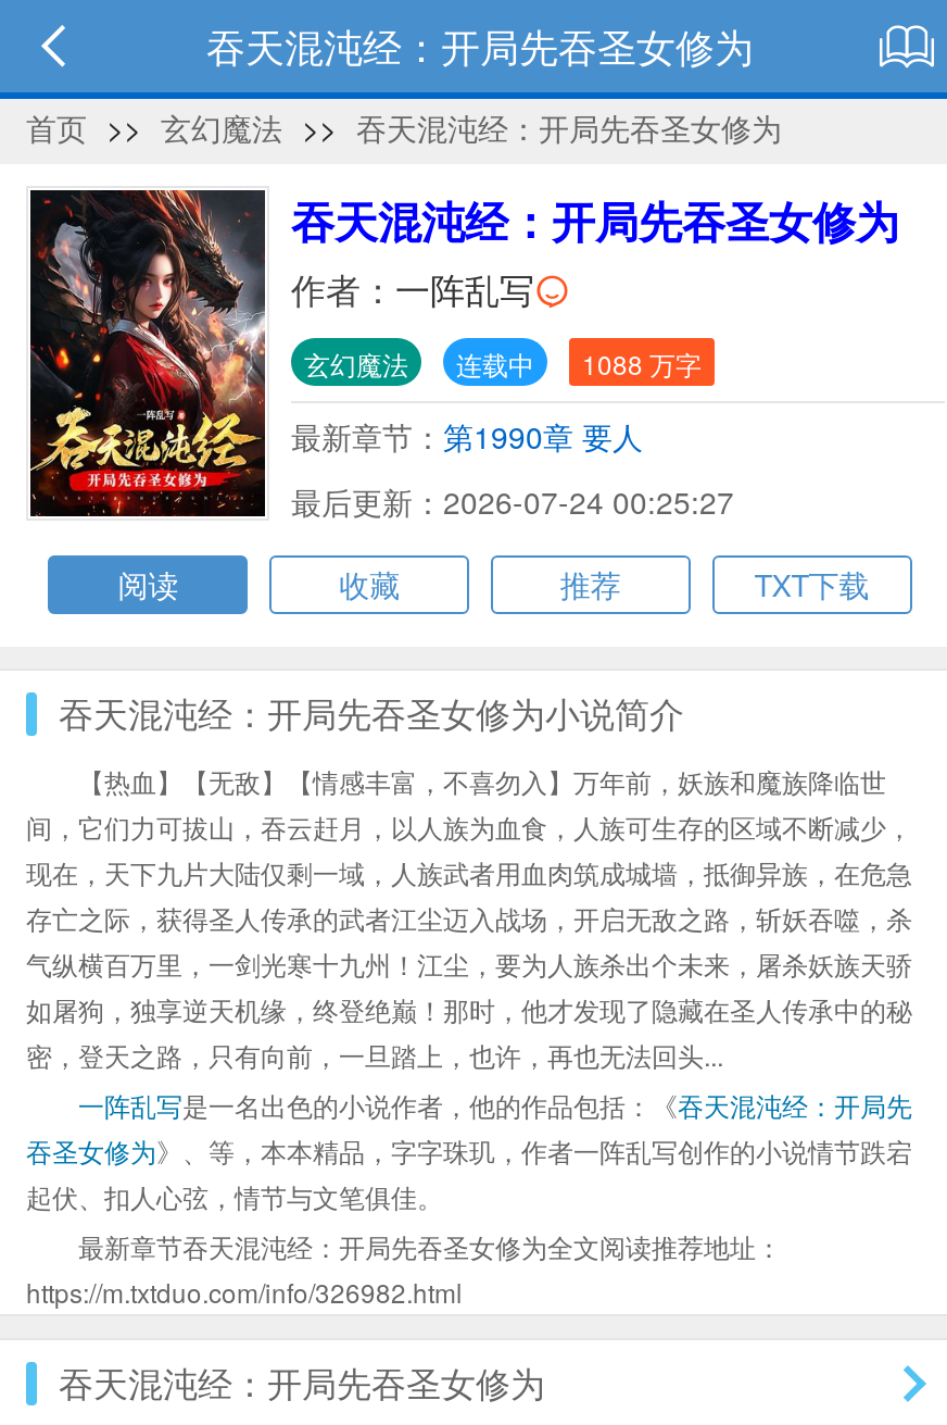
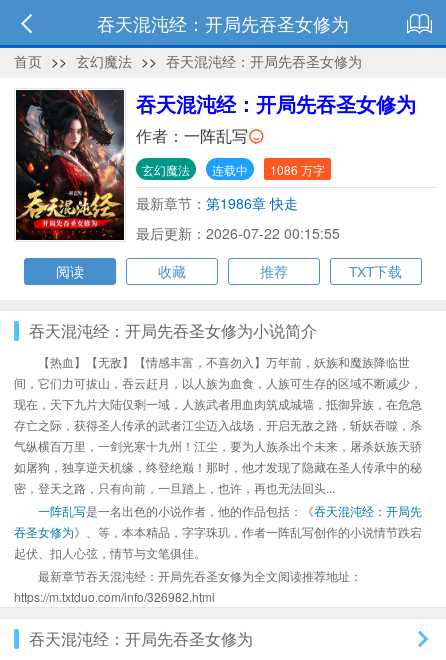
[304,345,702,382] 玄幻魔法 连载中 1088 万字 -> [142,161,325,178] 玄幻魔法 连载中 1086 万字
[291,414,643,458] 最新章节：第1990章 要人 -> [136,193,298,213] 最新章节：第1986章 快走
[291,479,734,523] 最后更新：2026-07-24 00:25:27 -> [136,223,340,243] 最后更新：2026-07-22 00:15:55

